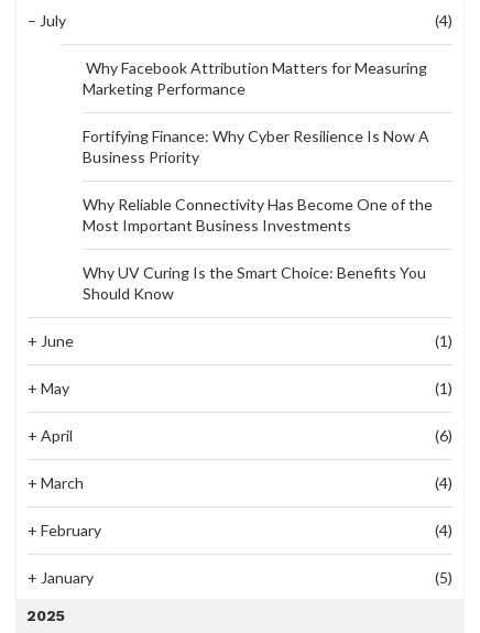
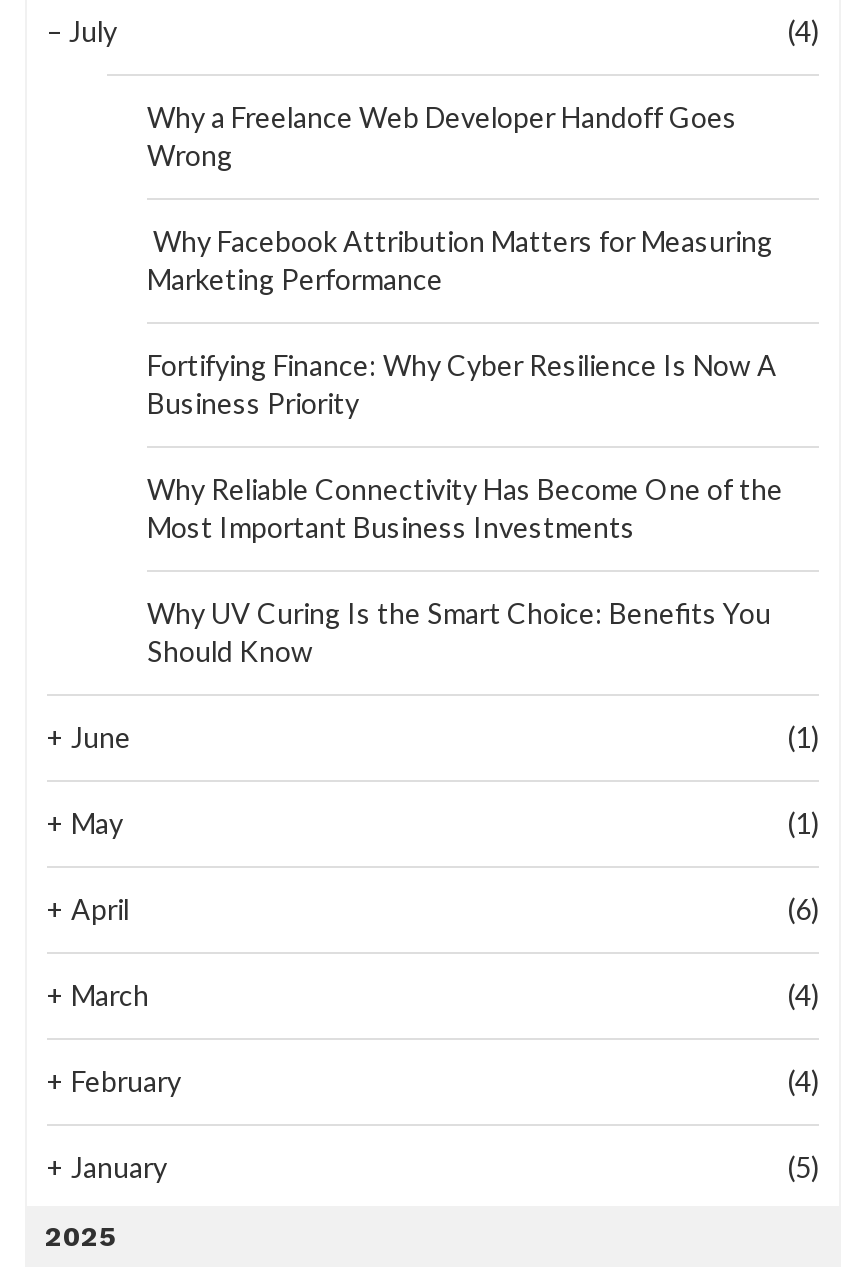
none -> [147,100,737,172] Why a Freelance Web Developer Handoff Goes | Wrong

